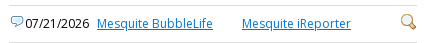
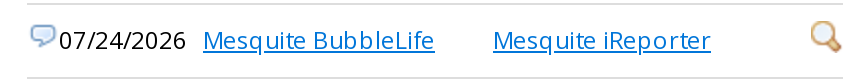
[25,15,213,32] 07/21/2026 Mesquite BubbleLife -> [59,23,435,57] 07/24/2026 Mesquite BubbleLife

